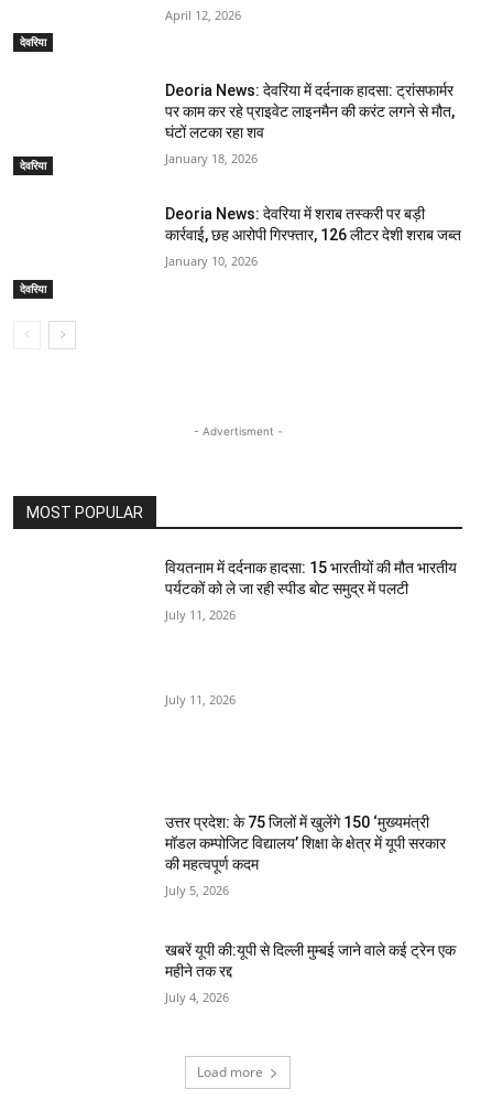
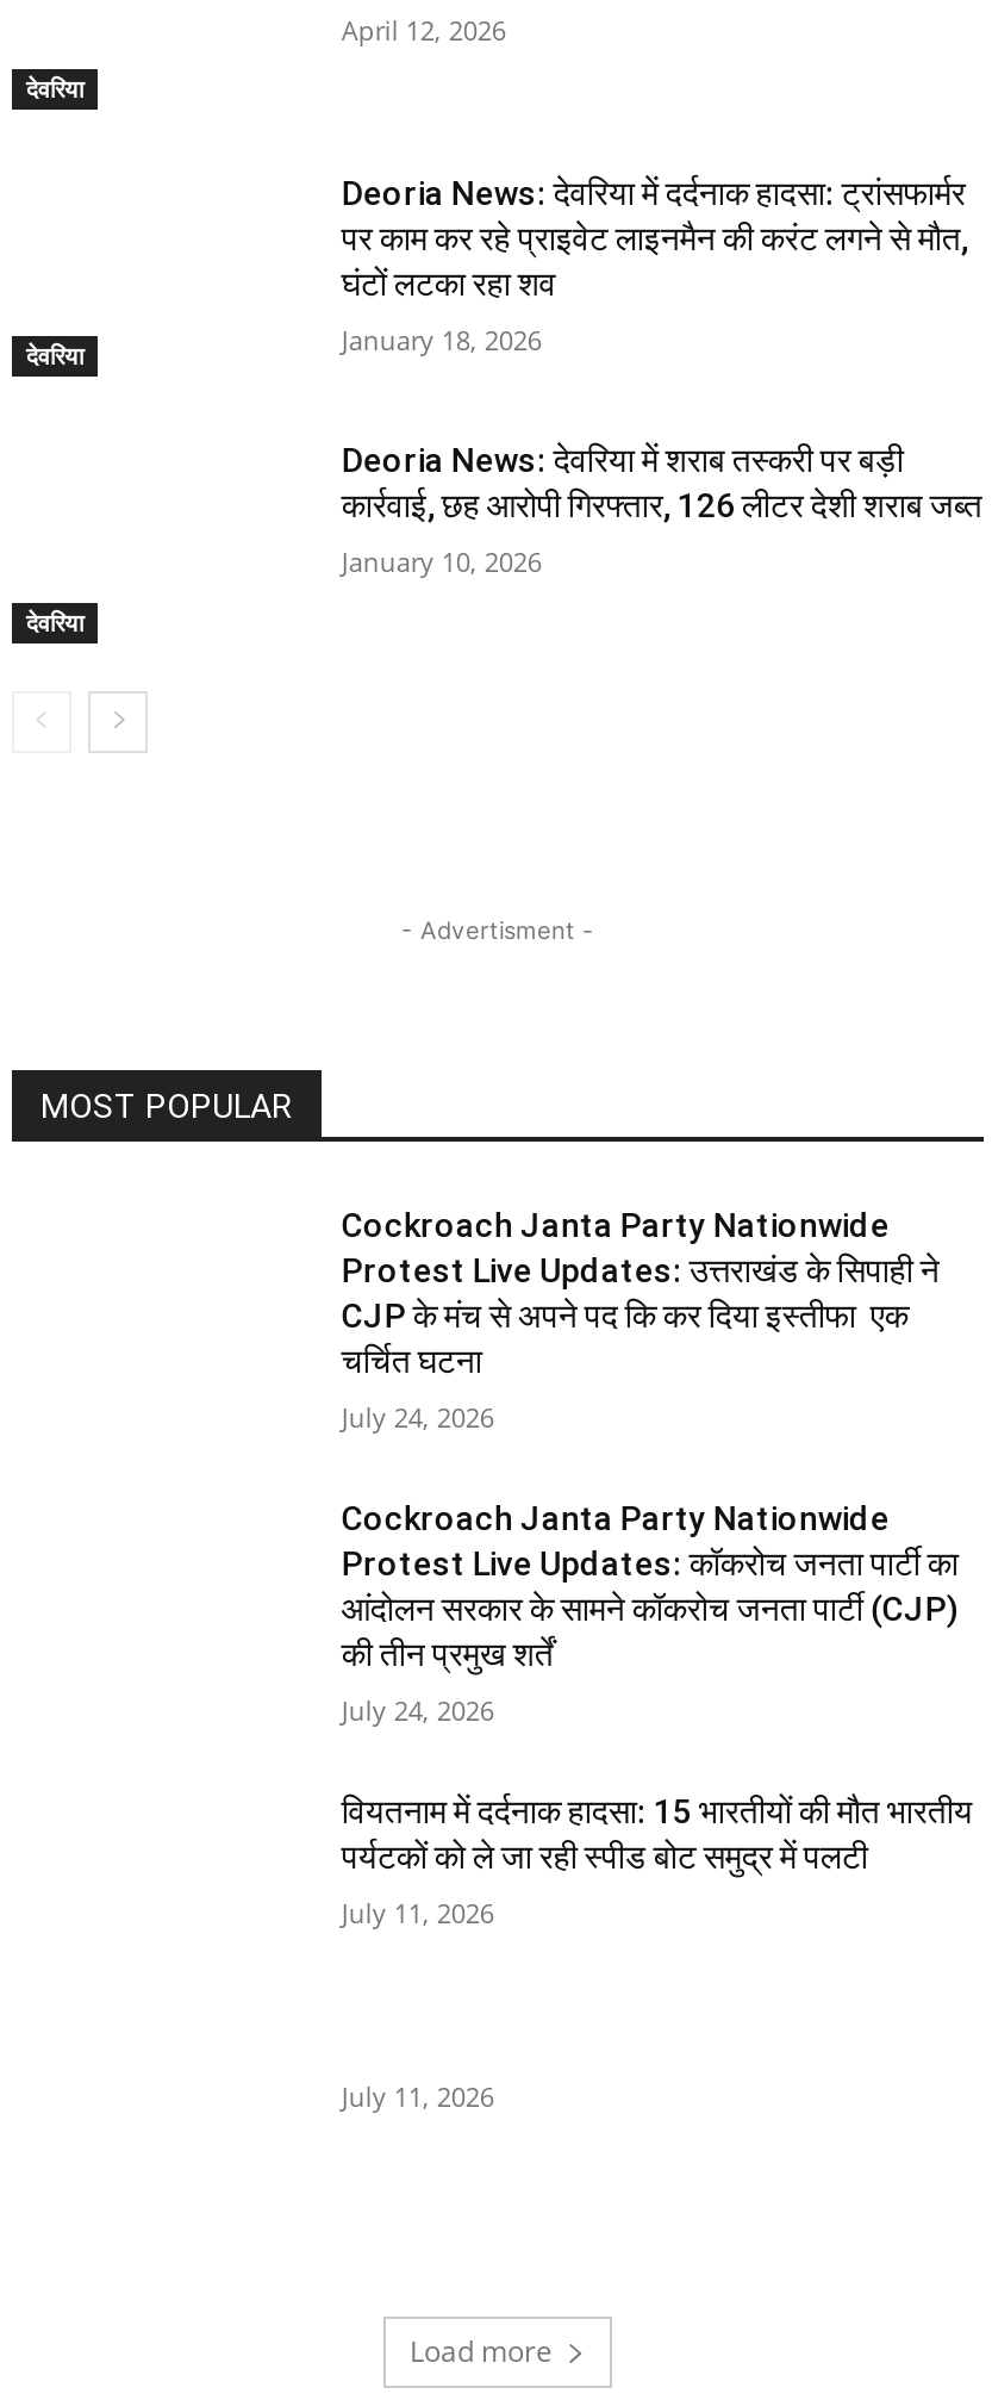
none -> [342,1205,958,1727] Cockroach Janta Party Nationwide | Protest Live Updates: उत्तराखंड के सिपाही ने | CJP के मंच से अपने पद कि कर दिया इस्तीफा एक | चर्चित घटना | July 24, 2026 | Cockroach Janta Party Nationwide | Protest Live Updates: कॉकरोच जनता पार्टी का | आंदोलन सरकार के सामने कॉकरोच जनता पार्टी (CJP) | की तीन प्रमुख शर्तें | July 24, 2026
moved [166,559,457,708] -> [342,1792,973,2115]: वियतनाम में दर्दनाक हादसा: 15 भारतीयों की मौत भारतीय | पर्यटकों को ले जा रही स्पीड बोट समुद्र में पलटी | July 11, 2026 | July 11, 2026
[166,814,456,1005] उत्तर प्रदेश: के 75 जिलों में खुलेंगे 150 ‘मुख्यमंत्री | मॉडल कम्पोजिट विद्यालय’ शिक्षा के क्षेत्र में यूपी सरकार | की महत्वपूर्ण कदम | July 5, 2026 | खबरें यूपी की:यूपी से दिल्ली मुम्बई जाने वाले कई ट्रेन एक | महीने तक रद्द | July 4, 2026 -> none

